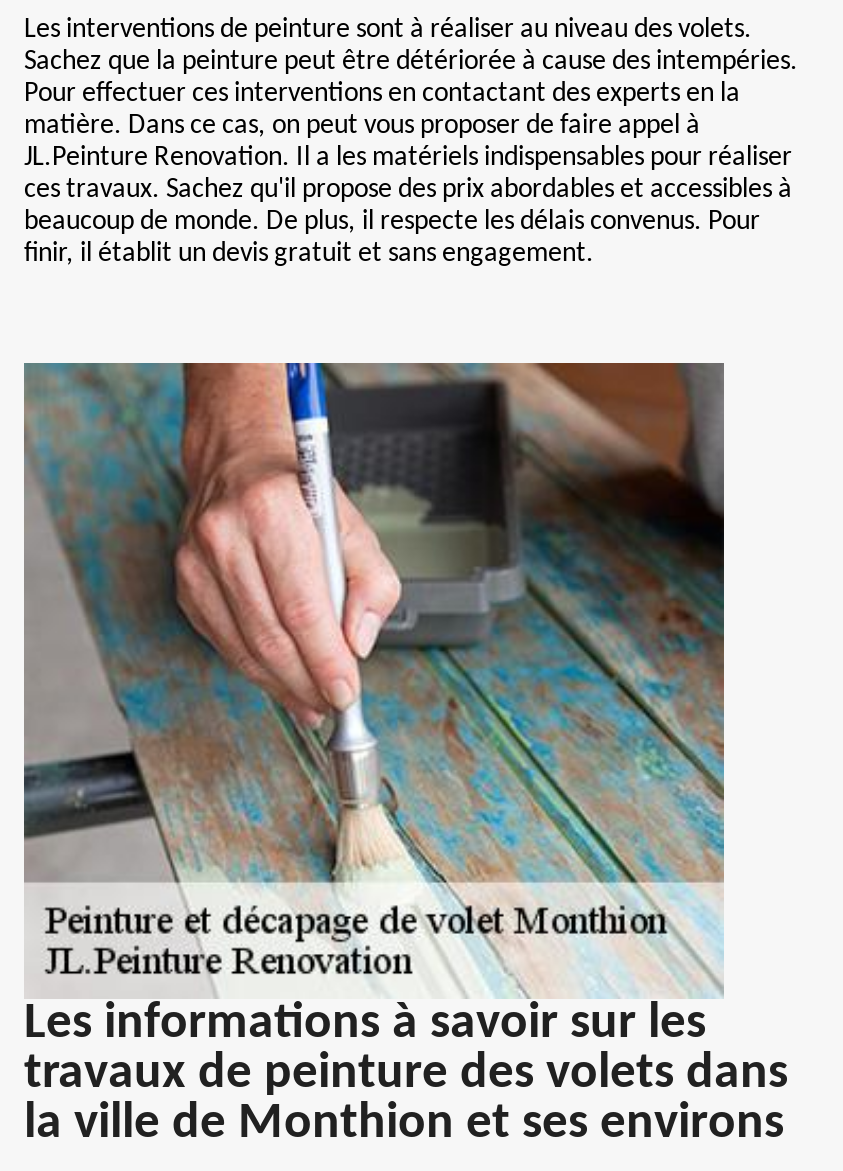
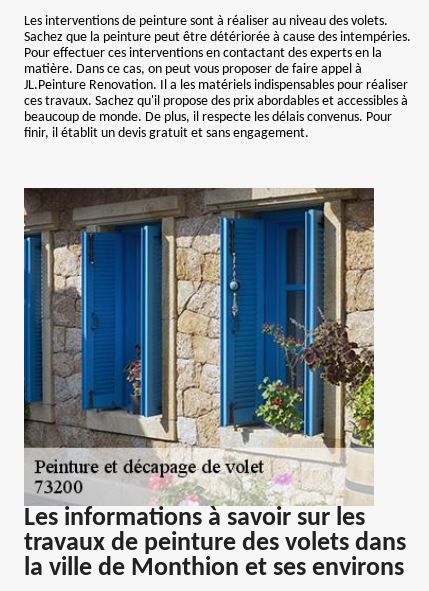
[22,361,726,995] [image] -> [23,187,375,505] [image]

